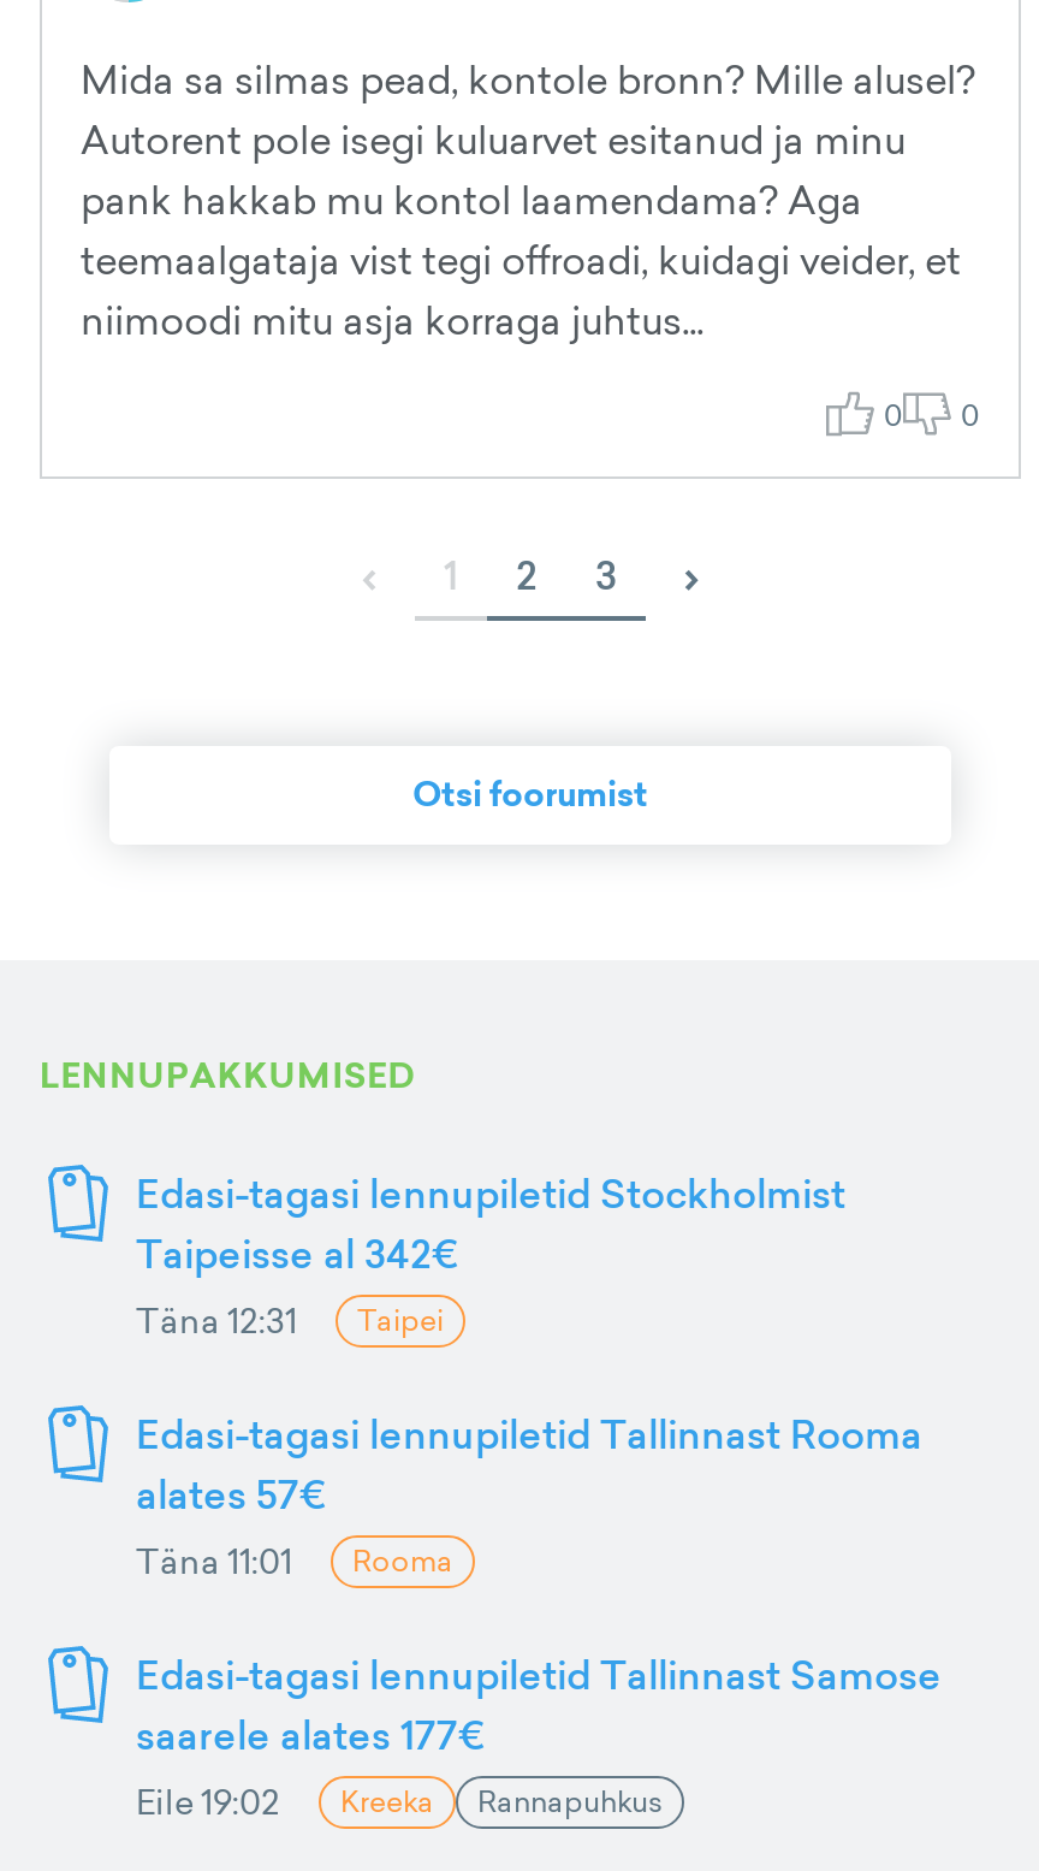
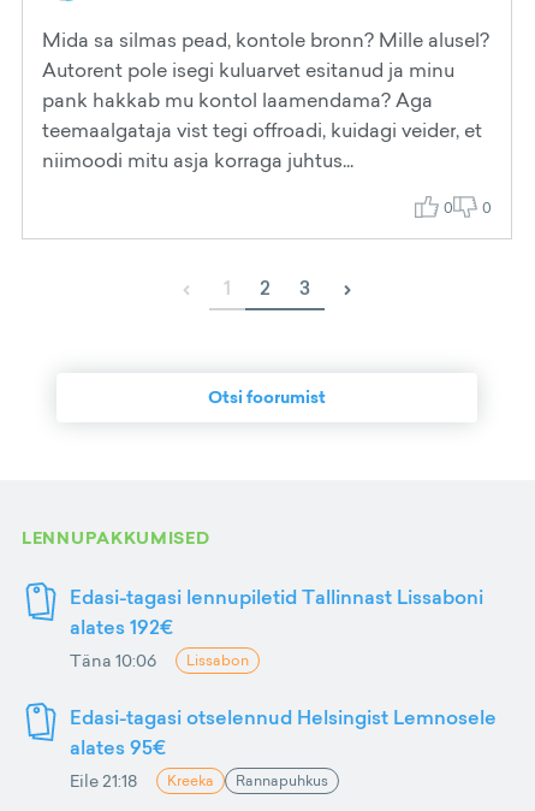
[136,1167,942,1824] Edasi-tagasi lennupiletid Stockholmist | Taipeisse al 342€ | Täna 12:31 | Taipei | Edasi-tagasi lennupiletid Tallinnast Rooma | alates 57€ | Täna 11:01 | Rooma | Edasi-tagasi lennupiletid Tallinnast Samose | saarele alates 177€ | Eile 19:02 -> [70,584,497,792] Edasi-tagasi lennupiletid Tallinnast Lissaboni | alates 192€ | Täna 10:06 | Lissabon | Edasi-tagasi otselennud Helsingist Lemnosele | alates 95€ | Eile 21:18

